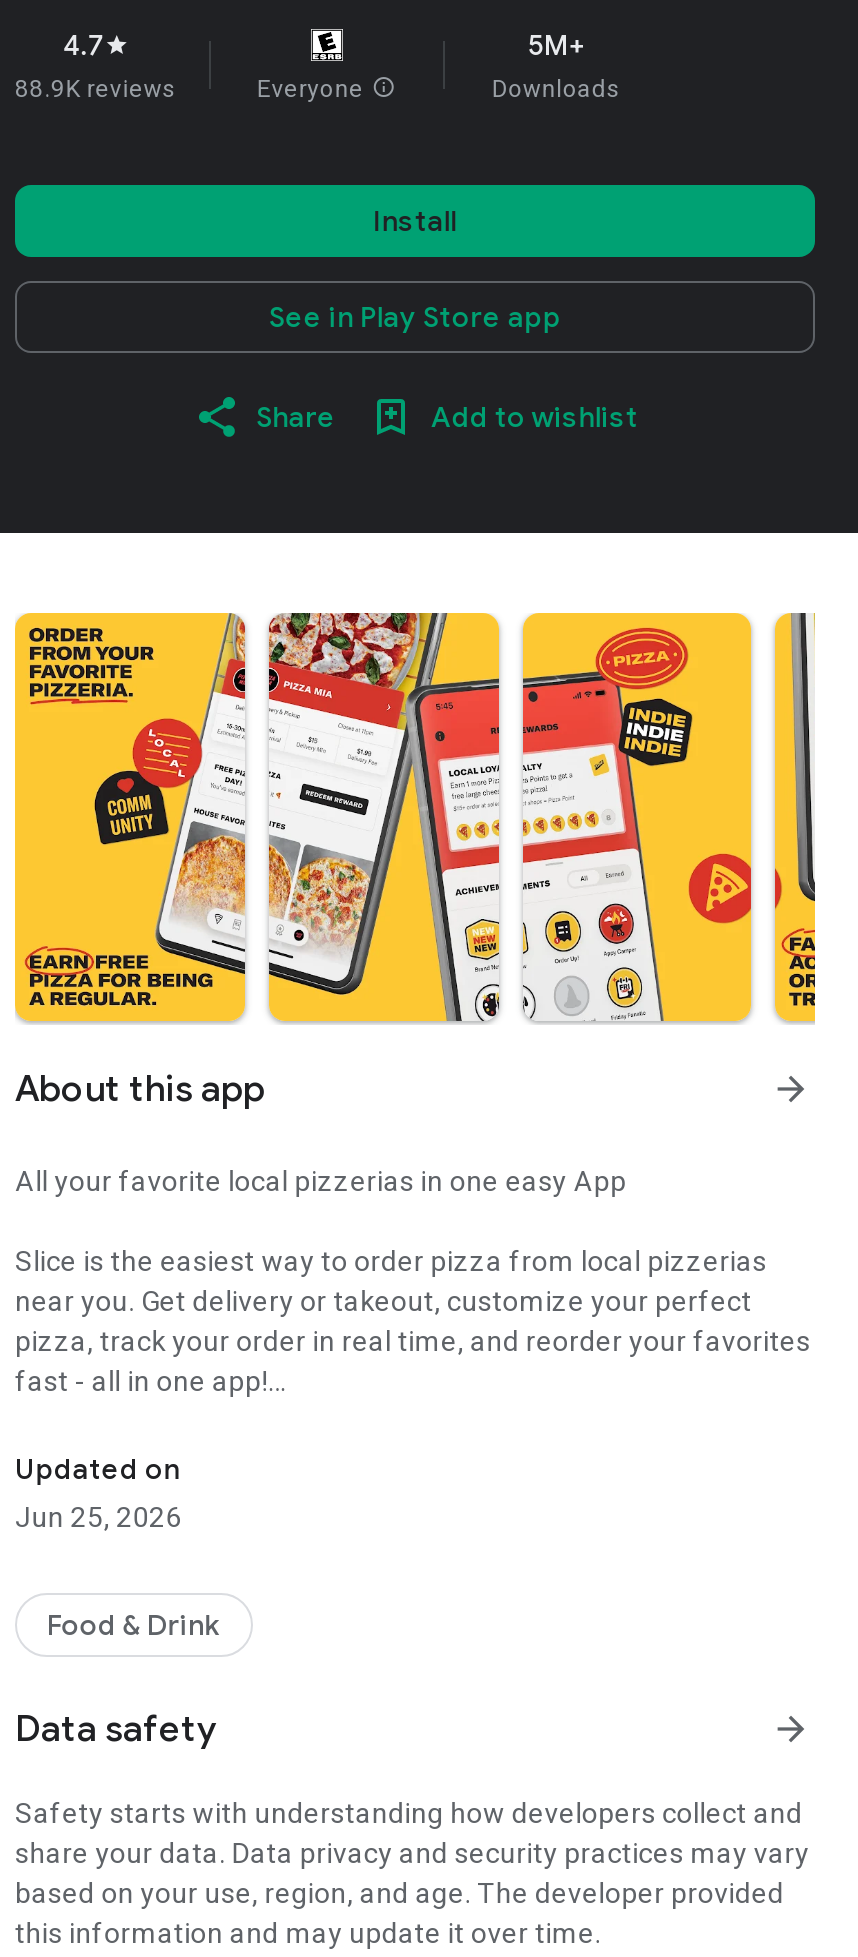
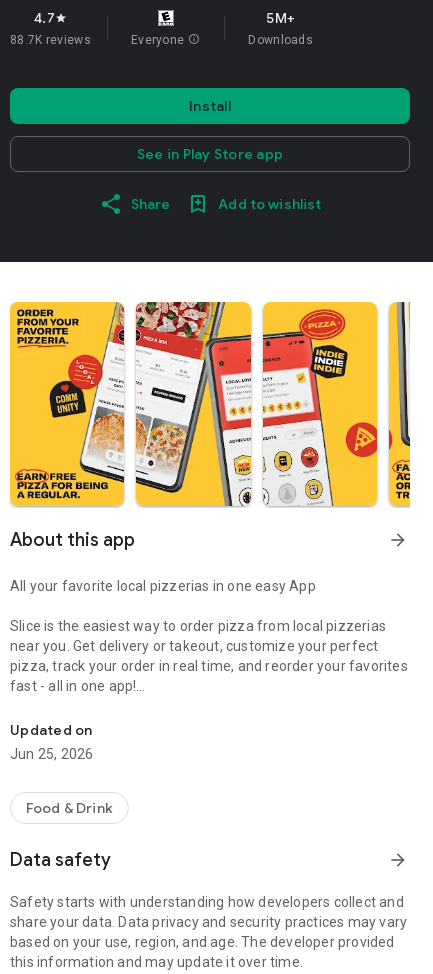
[15,75,177,103] 88.9K reviews -> [10,33,91,47] 88.7K reviews

